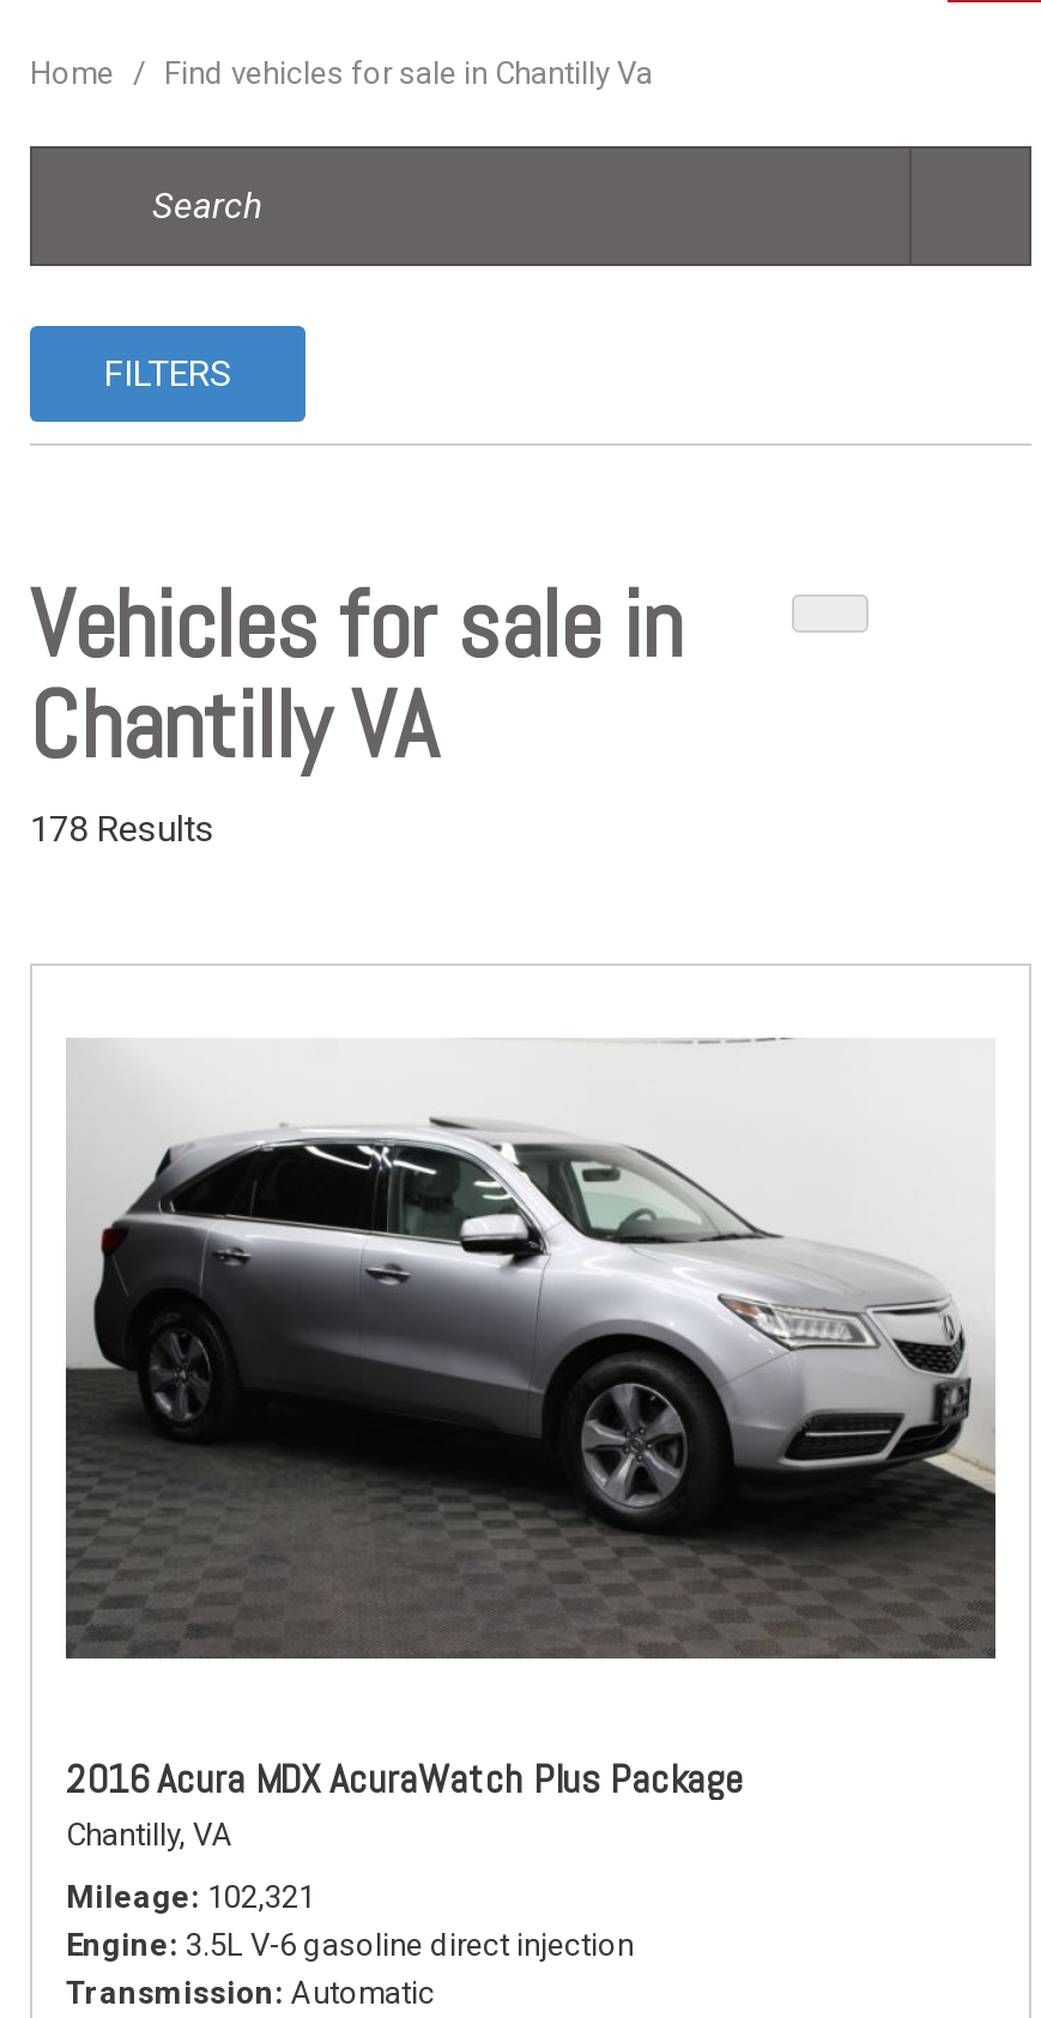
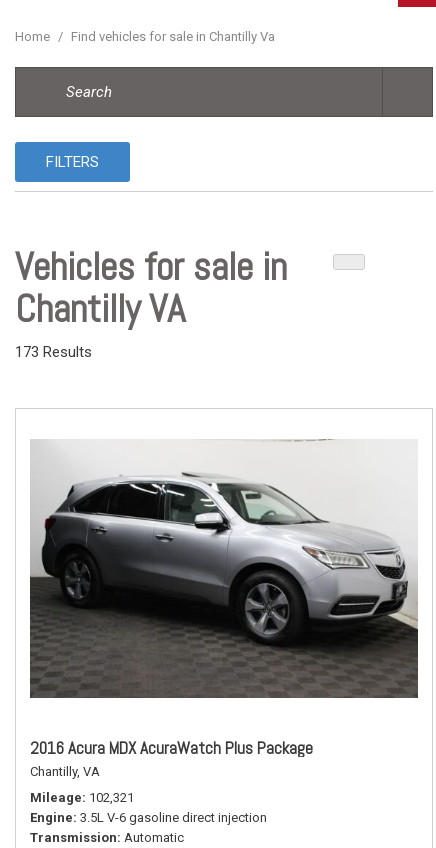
[30,808,214,851] 178 Results -> [15,343,92,361] 173 Results

